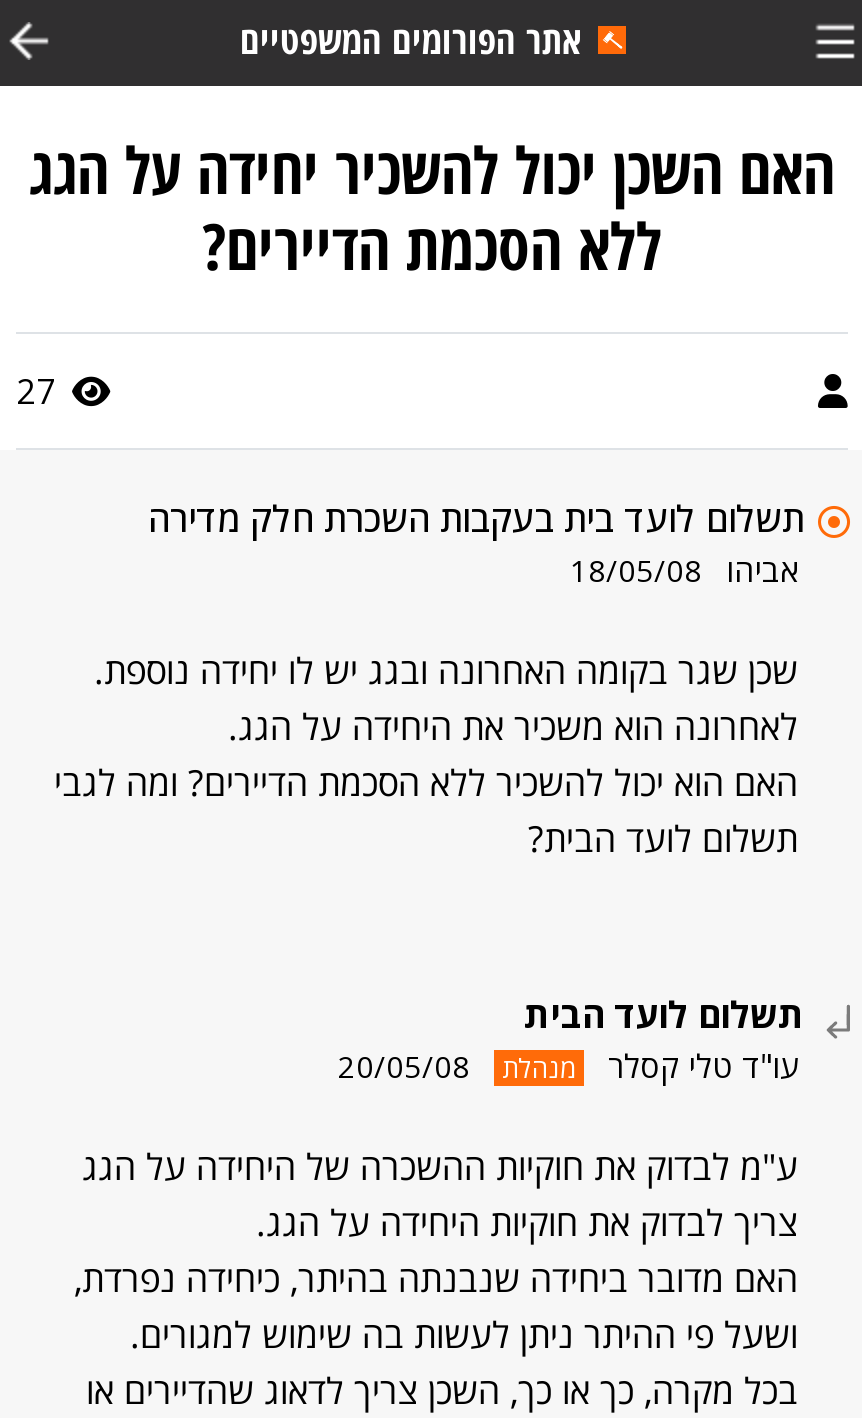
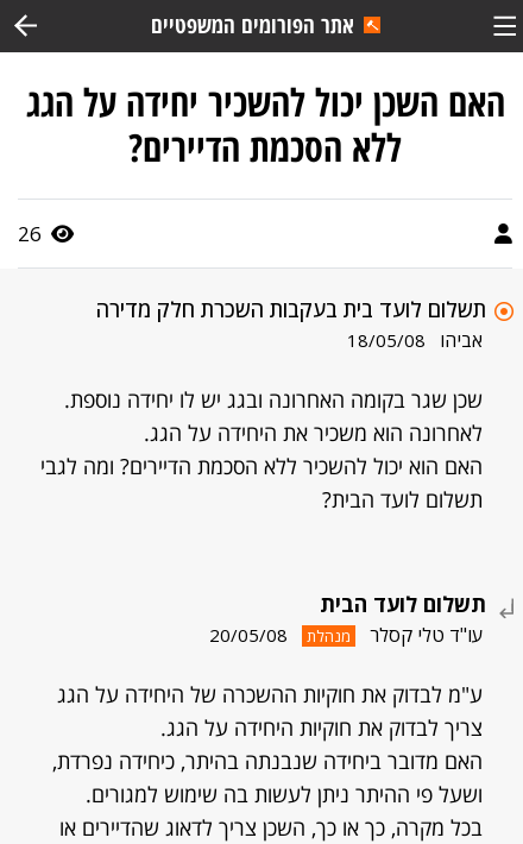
[16,368,56,414] 27 -> [18,220,42,247] 26

